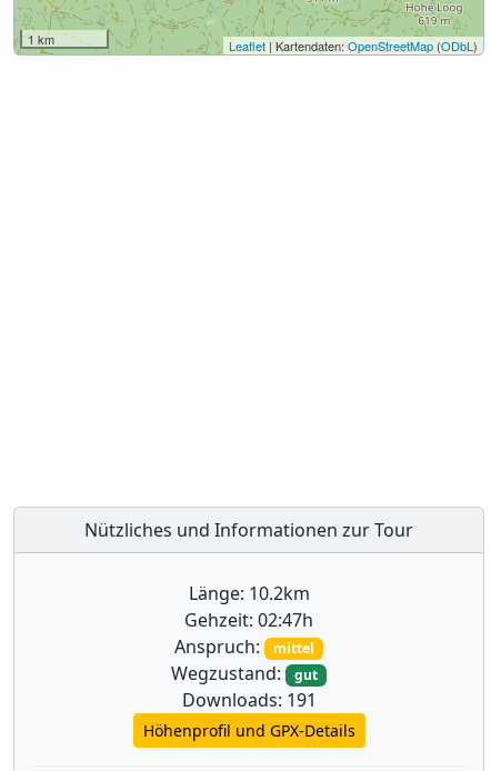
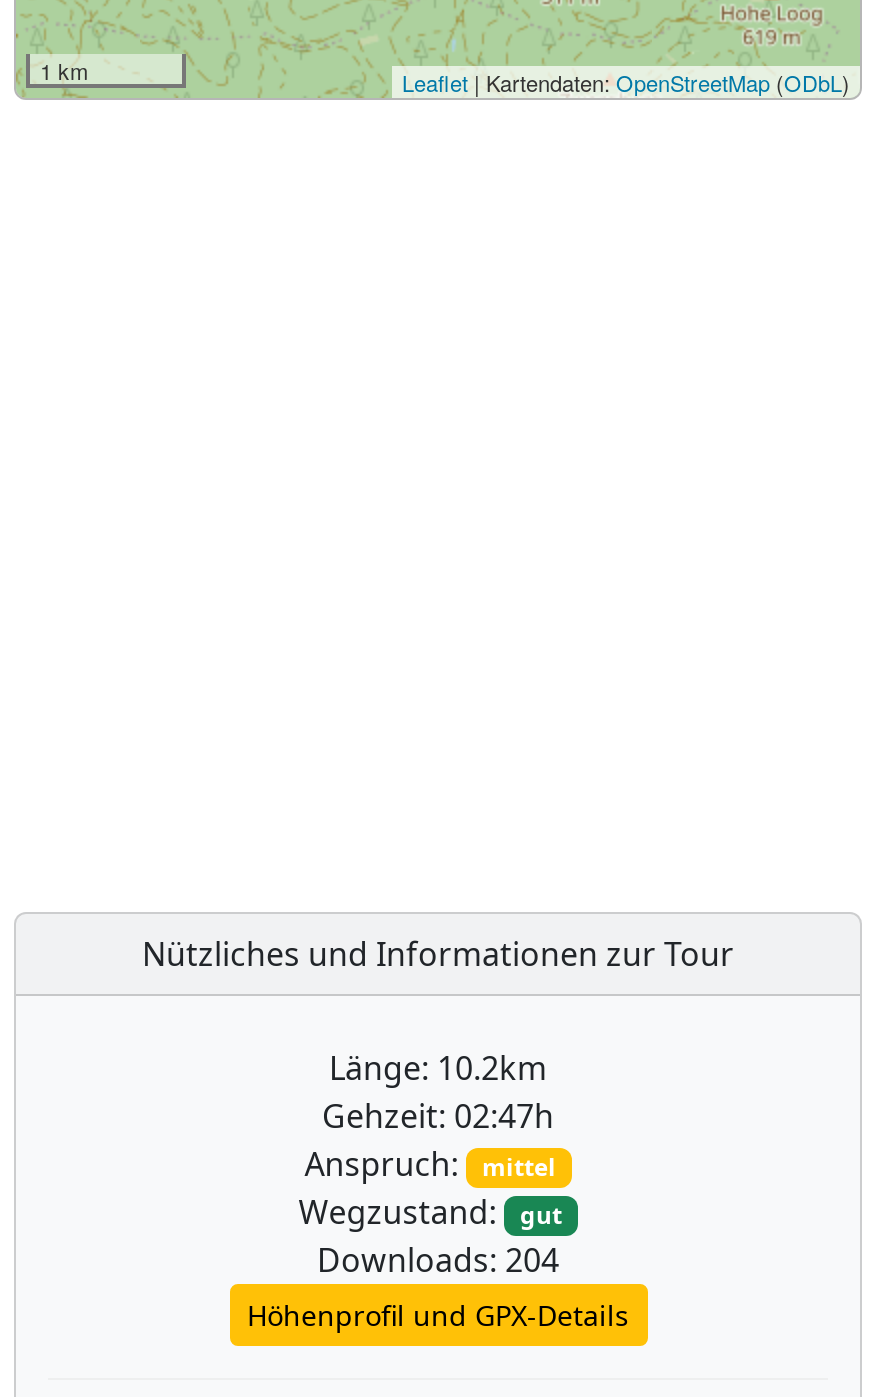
[182,688,316,713] Downloads: 191 -> [317,1239,559,1283] Downloads: 204

